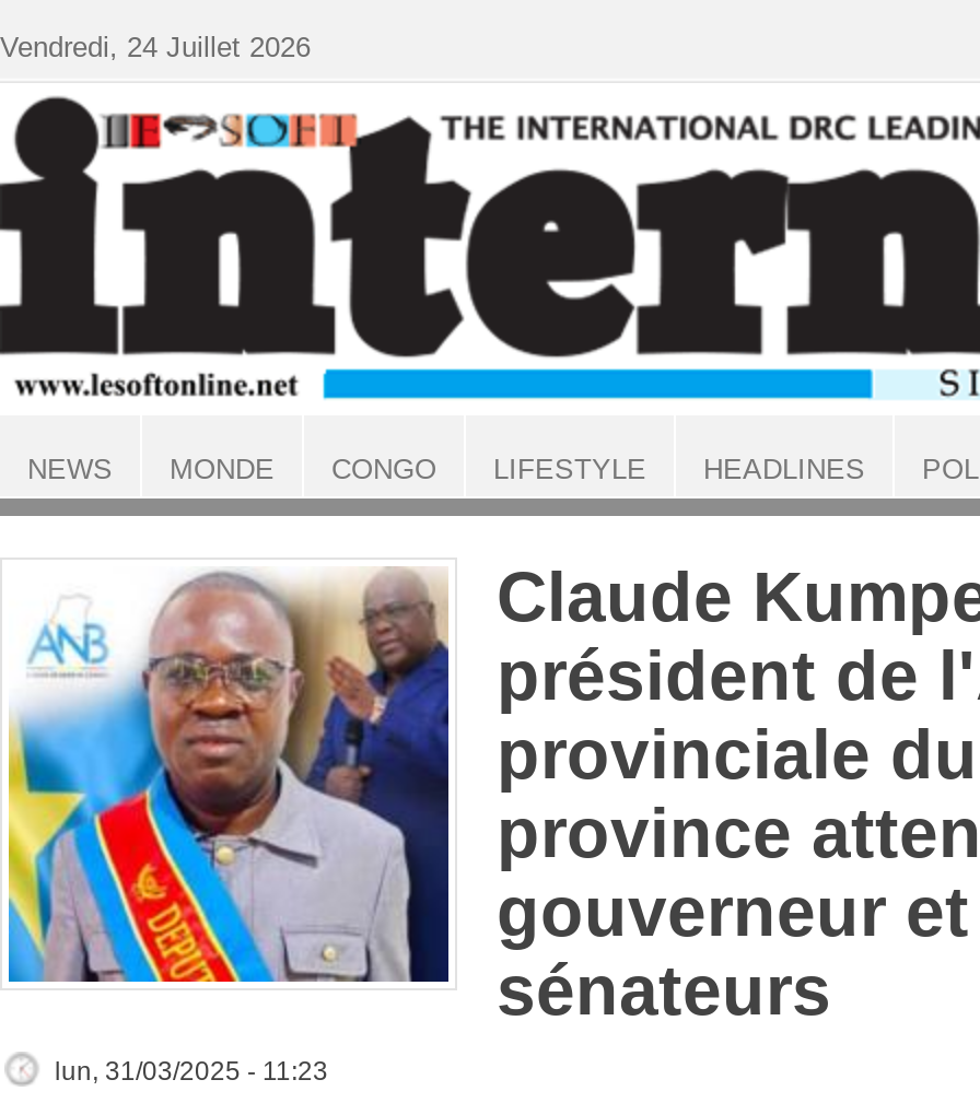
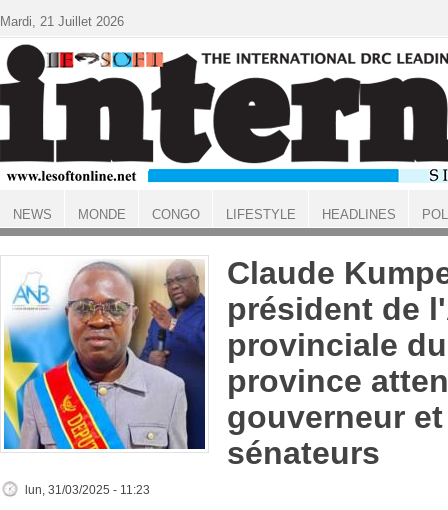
[0,31,311,63] Vendredi, 24 Juillet 2026 -> [0,14,124,29] Mardi, 21 Juillet 2026

